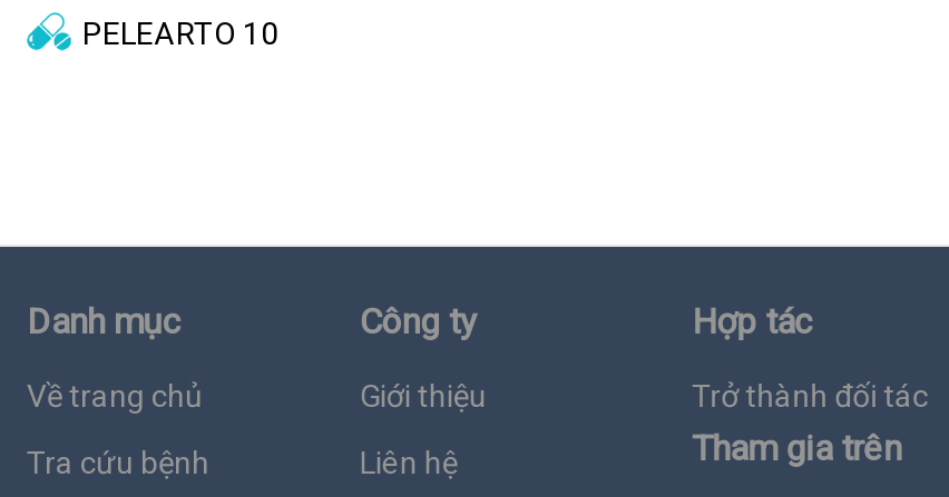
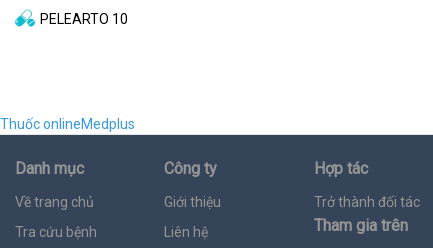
none -> [0,116,135,132] Thuốc onlineMedplus

